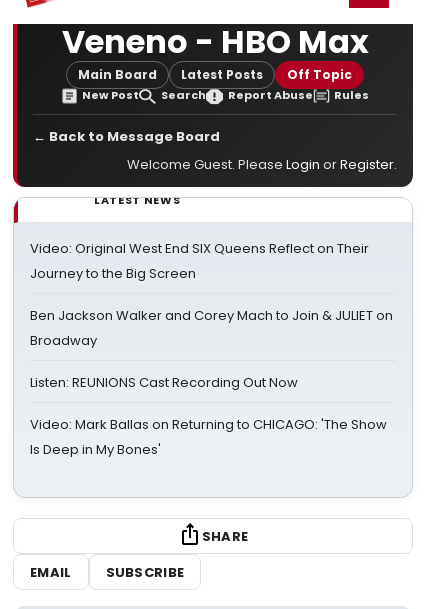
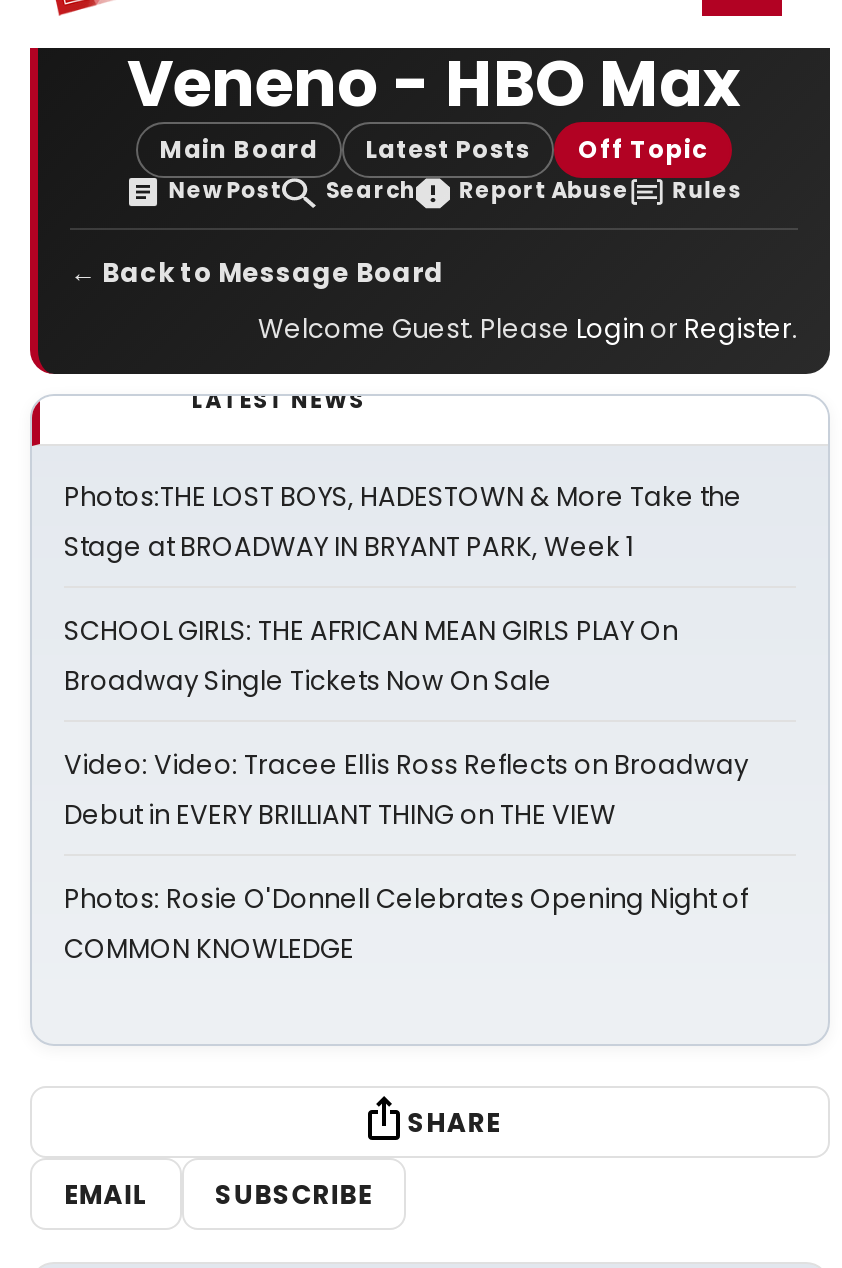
[30,239,369,283] Video: Original West End SIX Queens Reflect on Their | Journey to the Big Screen -> [64,478,742,566] Photos:THE LOST BOYS, HADESTOWN & More Take the | Stage at BROADWAY IN BRYANT PARK, Week 1
[30,306,393,350] Ben Jackson Walker and Corey Mach to Join & JULIET on | Broadway -> [64,612,678,700] SCHOOL GIRLS: THE AFRICAN MEAN GIRLS PLAY On | Broadway Single Tickets Now On Sale
[30,373,298,392] Listen: REUNIONS Cast Recording Out Now -> [64,746,748,834] Video: Video: Tracee Ellis Ross Reflects on Broadway | Debut in EVERY BRILLIANT THING on THE VIEW
[30,415,387,459] Video: Mark Ballas on Returning to CHICAGO: 'The Show | Is Deep in My Bones' -> [64,880,748,968] Photos: Rosie O'Donnell Celebrates Opening Night of | COMMON KNOWLEDGE

